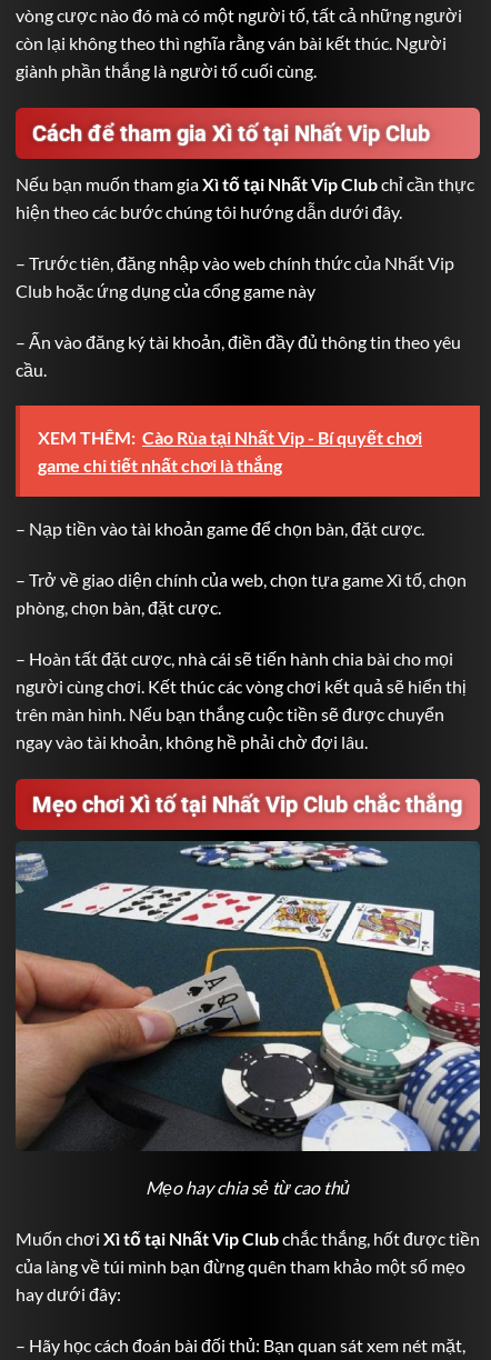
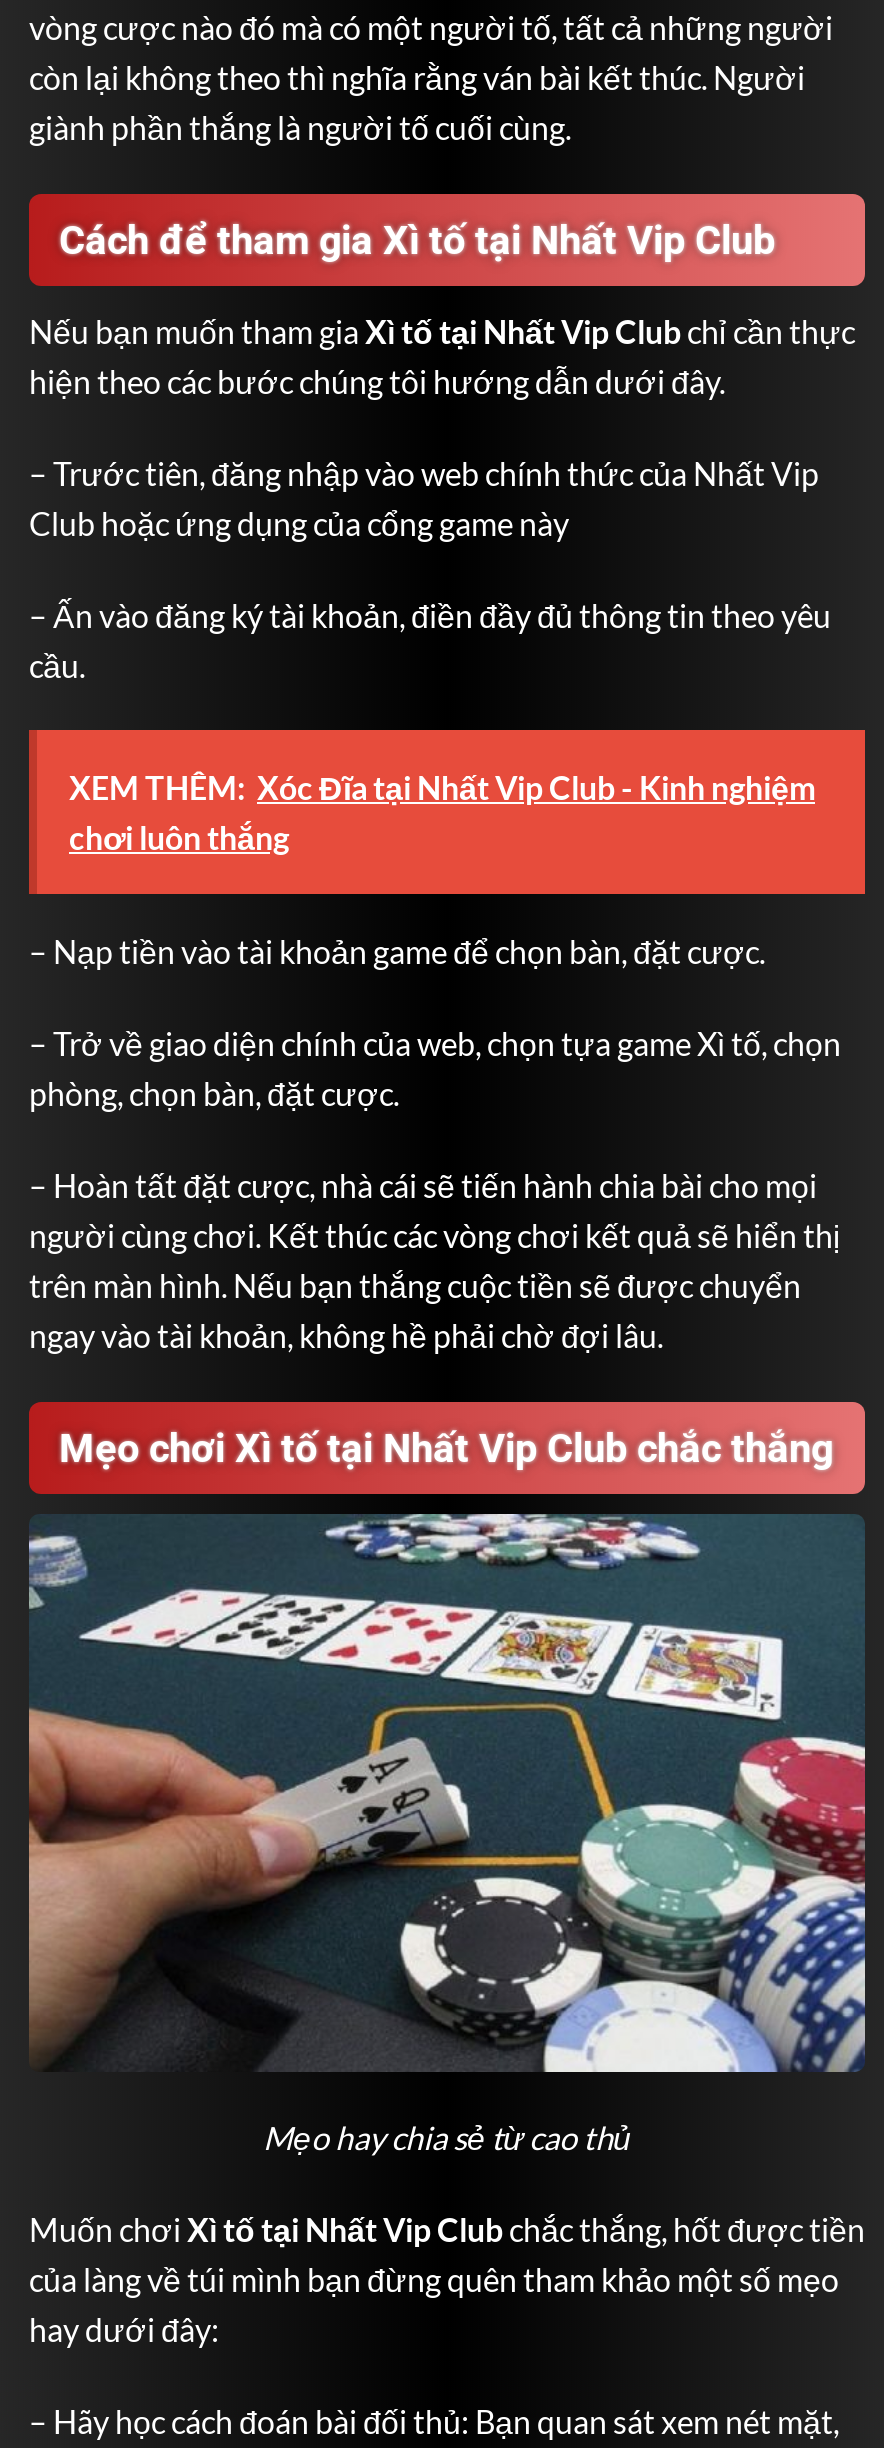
[38,427,422,476] XEM THÊM: Cào Rùa tại Nhất Vip - Bí quyết chơi | game chi tiết nhất chơi là thắng -> [69,769,815,857] XEM THÊM: Xóc Đĩa tại Nhất Vip Club - Kinh nghiệm | chơi luôn thắng

